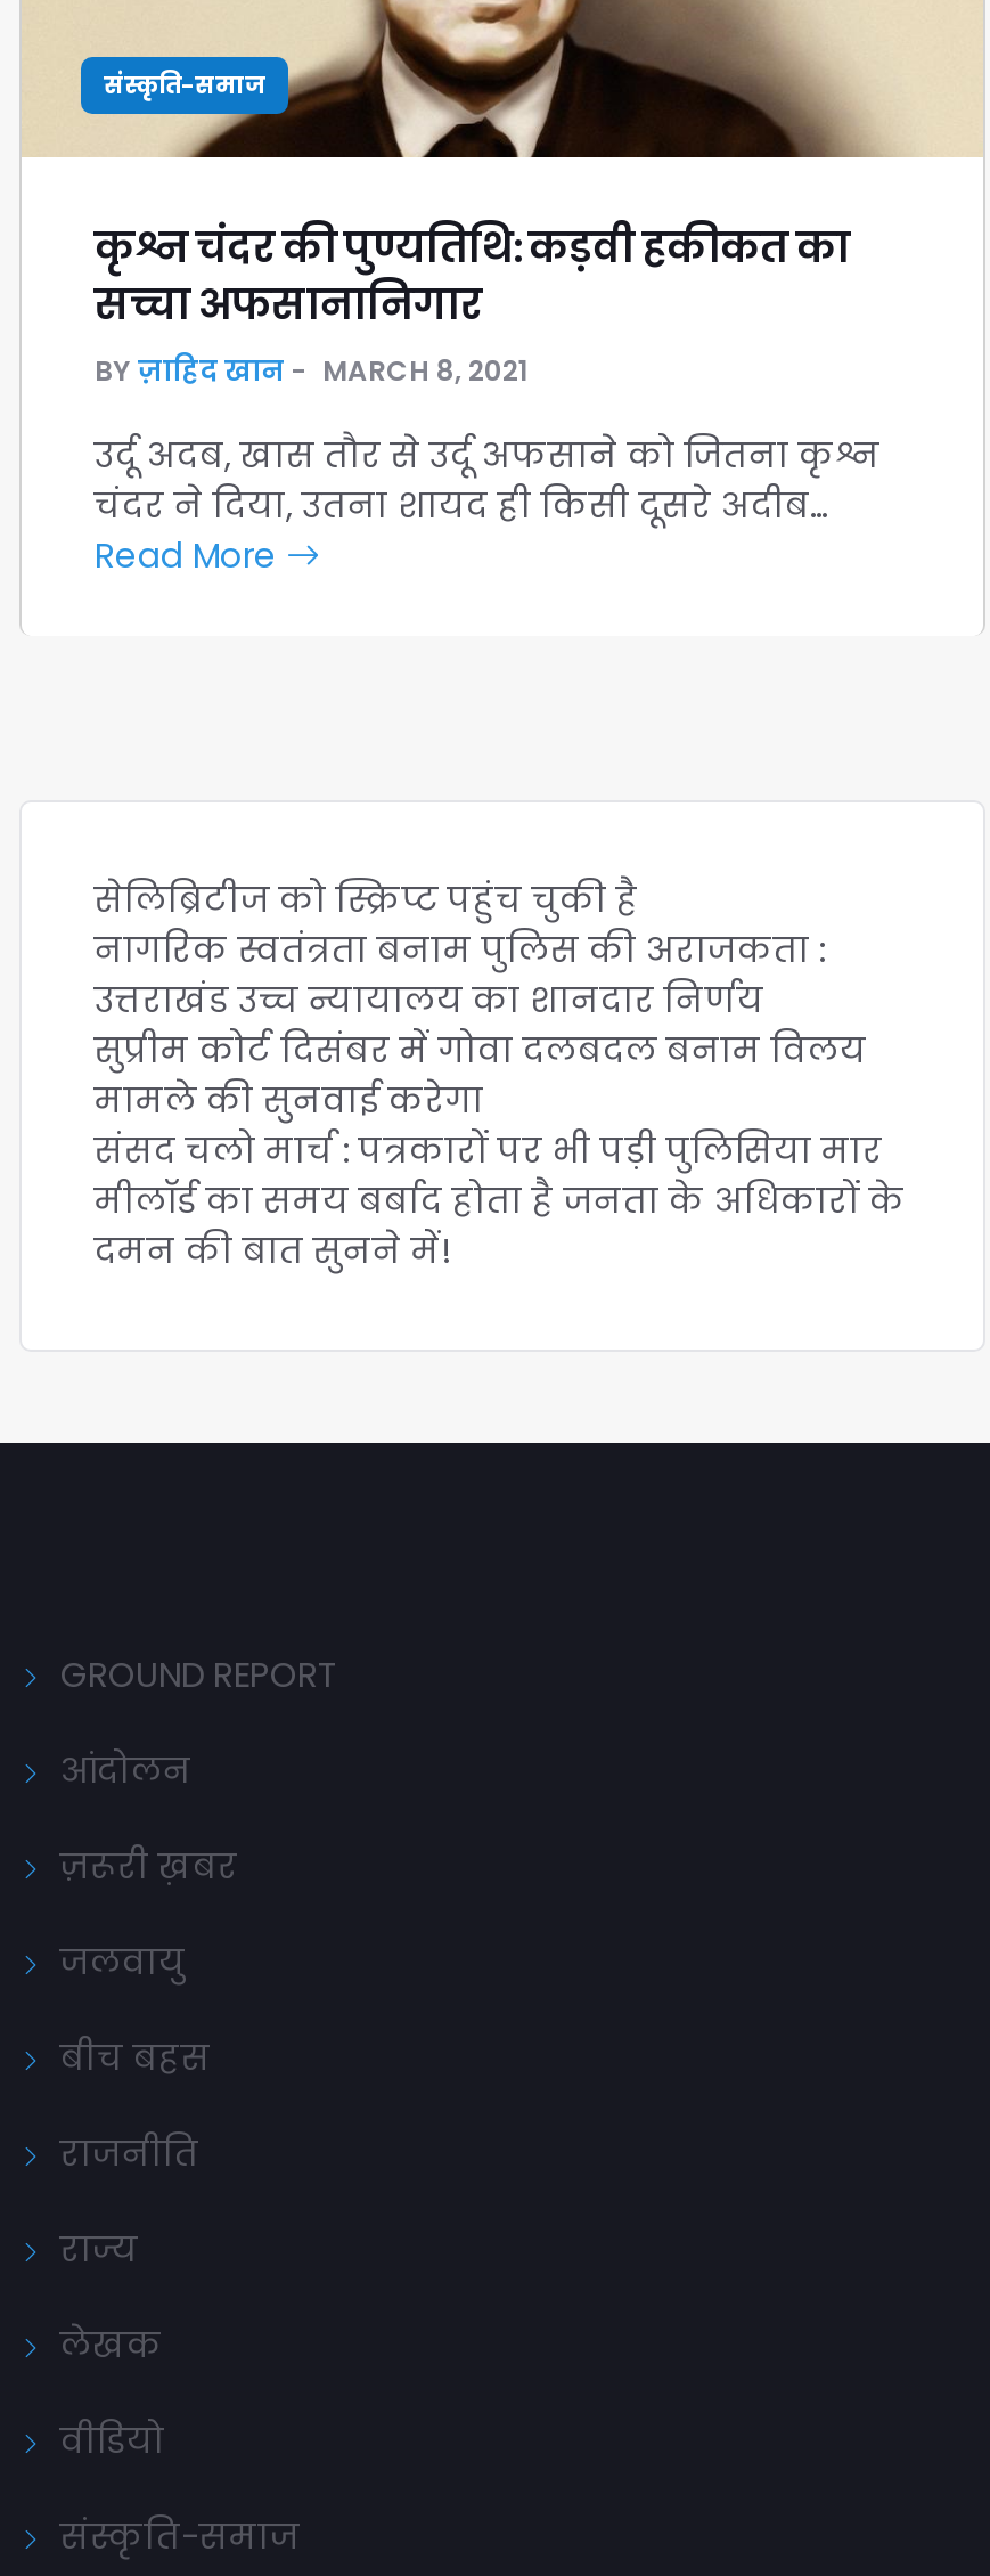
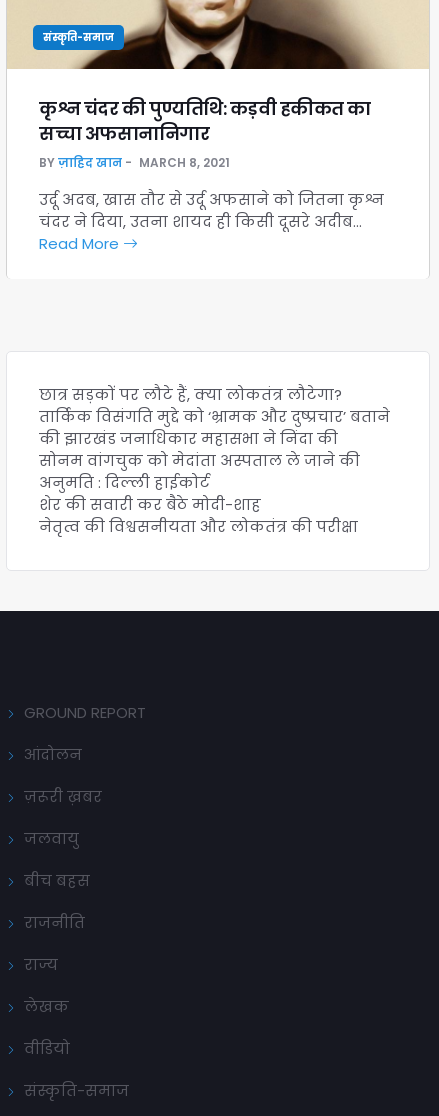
[95,875,906,1274] सेलिब्रिटीज को स्क्रिप्ट पहुंच चुकी है | नागरिक स्वतंत्रता बनाम पुलिस की अराजकता : | उत्तराखंड उच्च न्यायालय का शानदार निर्णय | सुप्रीम कोर्ट दिसंबर में गोवा दलबदल बनाम विलय | मामले की सुनवाई करेगा | संसद चलो मार्च : पत्रकारों पर भी पड़ी पुलिसिया मार | मीलॉर्ड का समय बर्बाद होता है जनता के अधिकारों के | दमन की बात सुनने में! -> [39,384,390,537] छात्र सड़कों पर लौटे हैं, क्या लोकतंत्र लौटेगा? | तार्किक विसंगति मुद्दे को ‘भ्रामक और दुष्प्रचार’ बताने | की झारखंड जनाधिकार महासभा ने निंदा की | सोनम वांगचुक को मेदांता अस्पताल ले जाने की | अनुमति : दिल्ली हाईकोर्ट | शेर की सवारी कर बैठे मोदी-शाह | नेतृत्व की विश्वसनीयता और लोकतंत्र की परीक्षा

